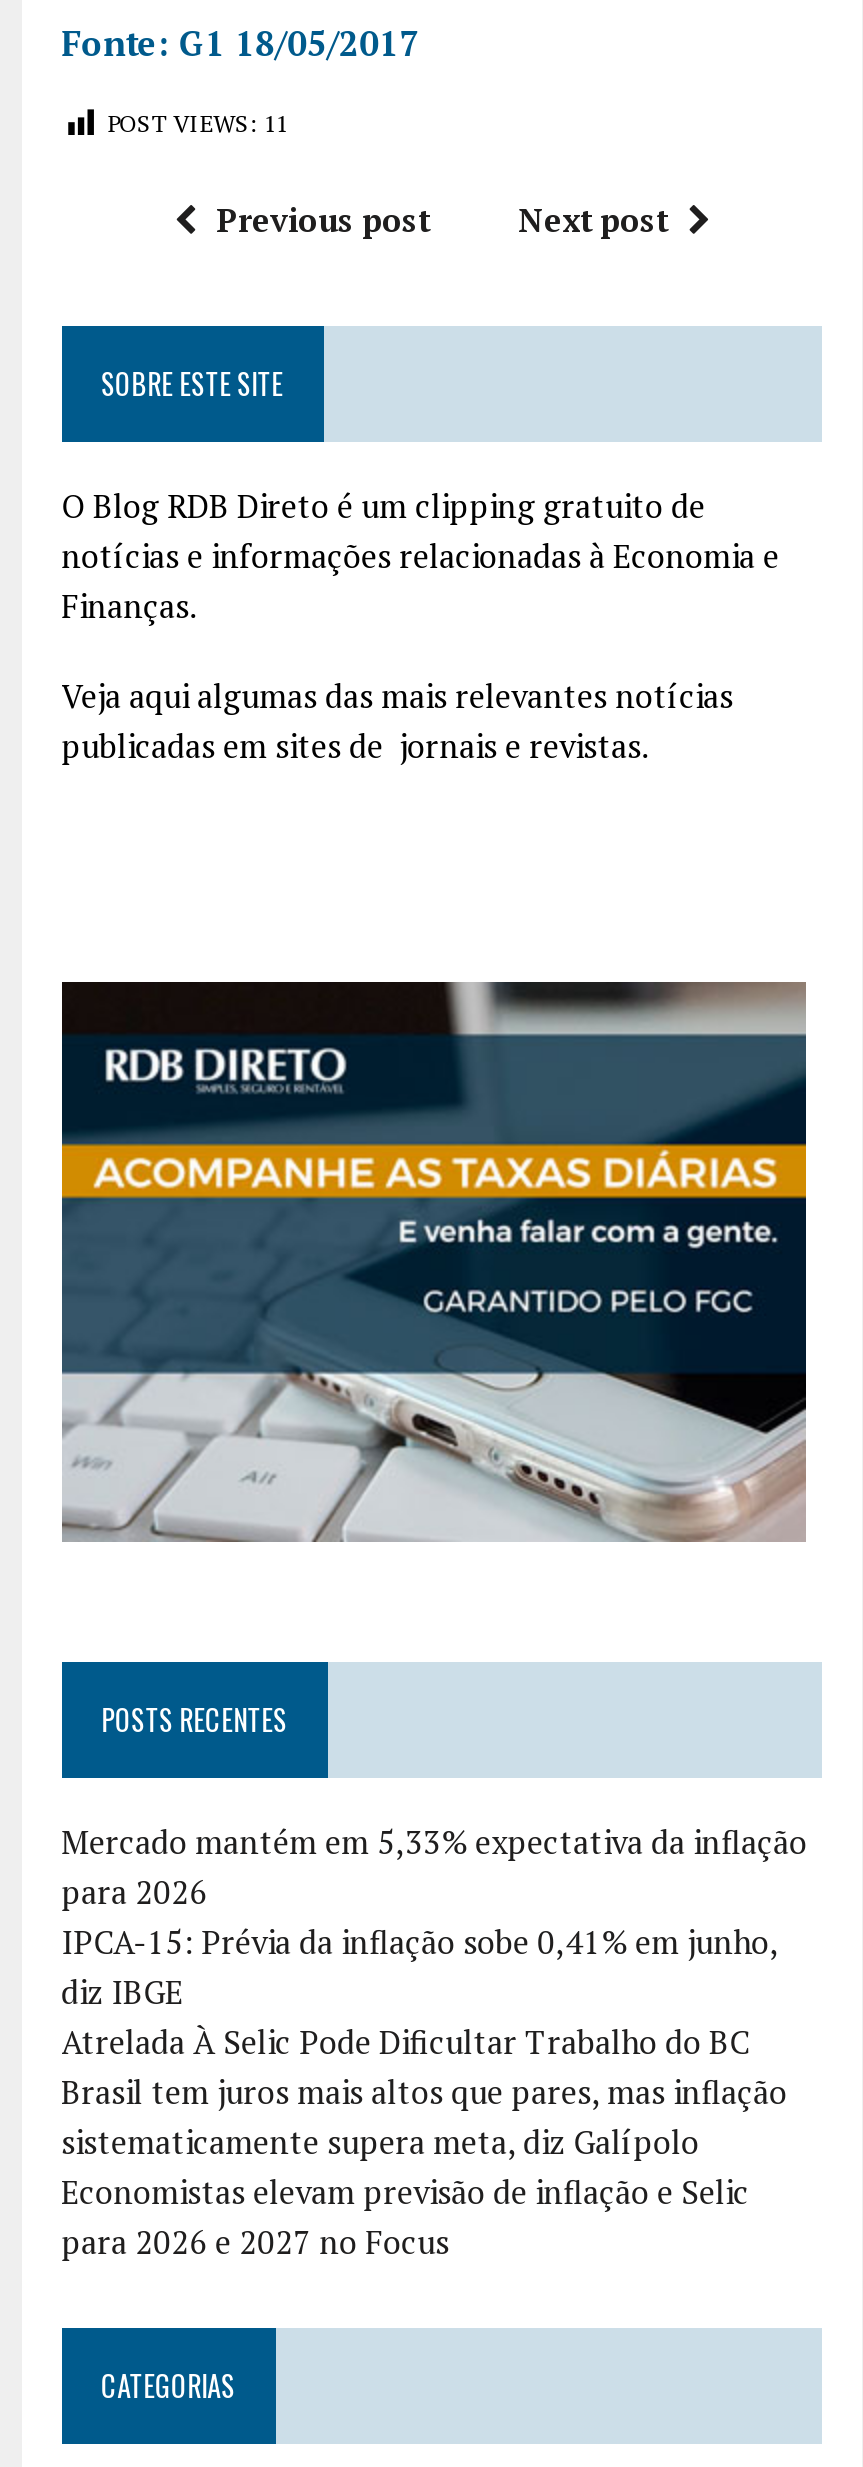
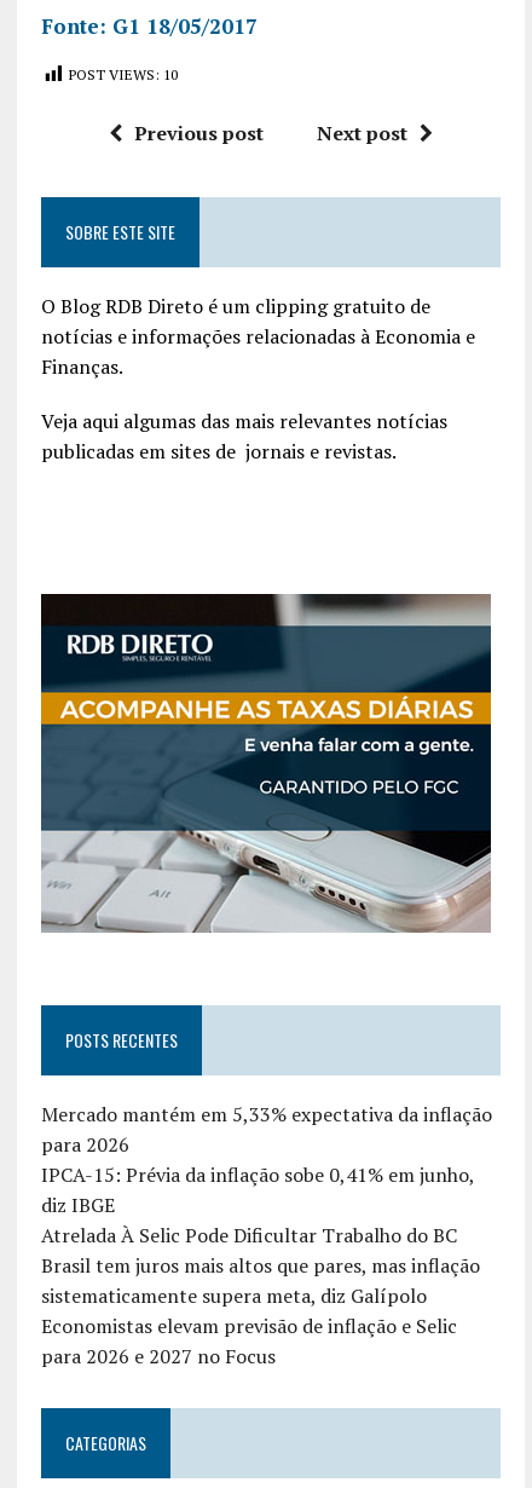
[107,108,287,138] POST VIEWS: 11 -> [68,65,177,83] POST VIEWS: 10

